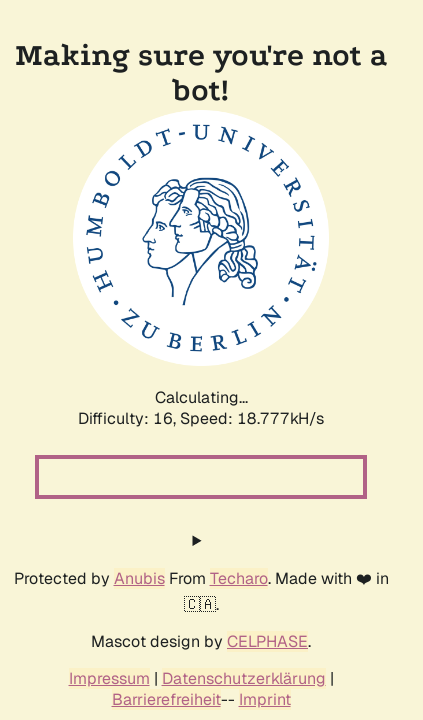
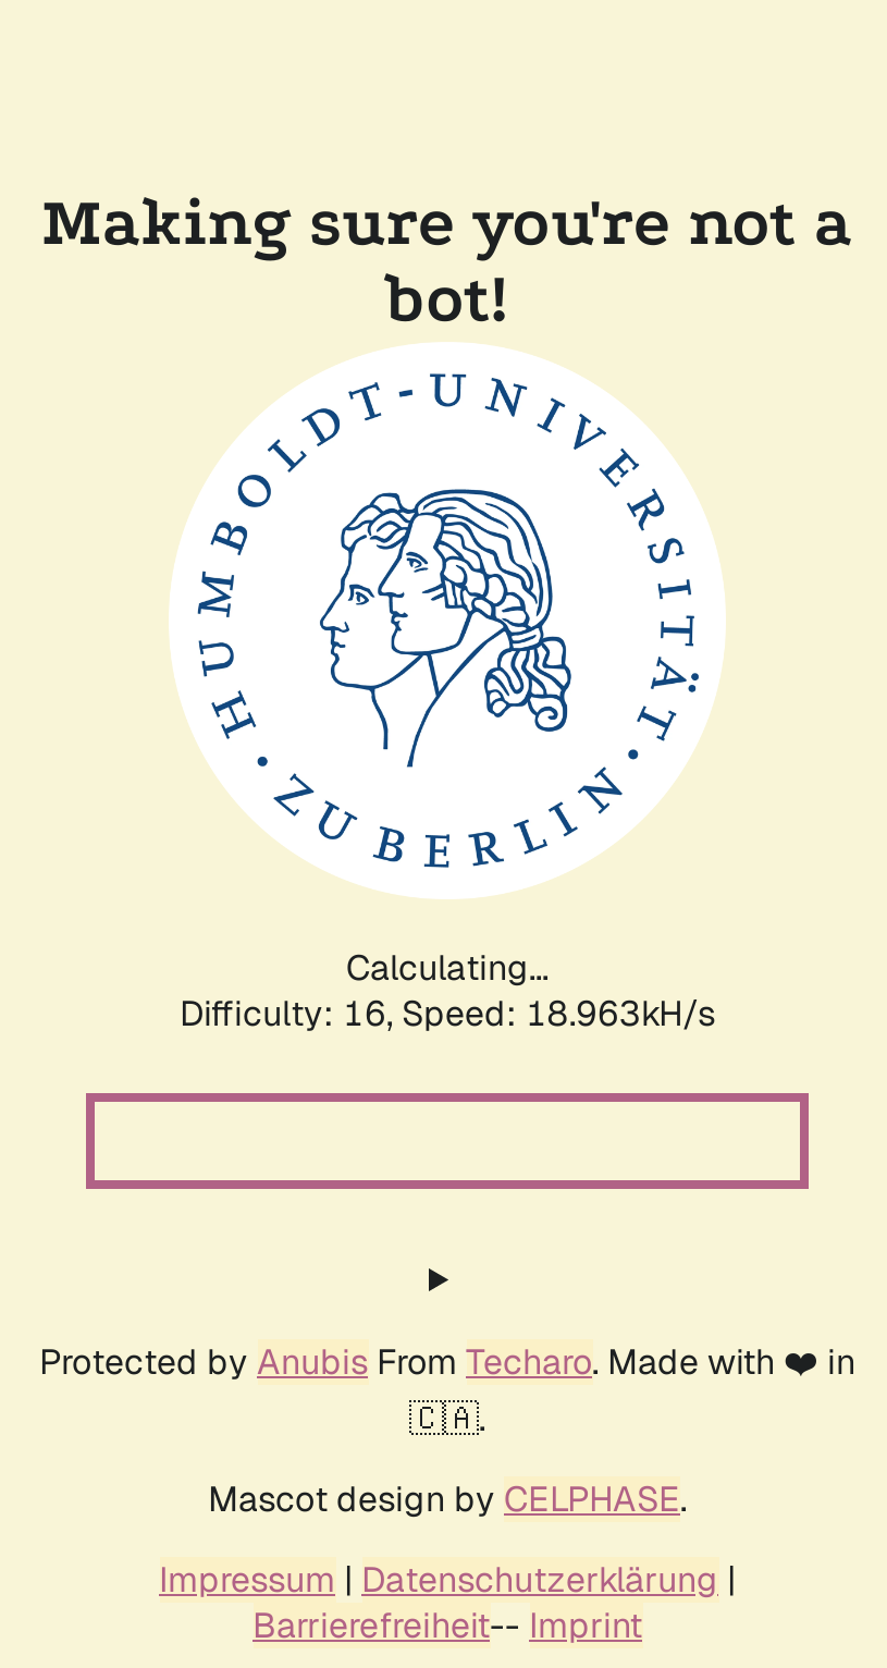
[78,408,324,429] Difficulty: 16, Speed: 18.777kH/s -> [180,991,715,1037] Difficulty: 16, Speed: 18.963kH/s

